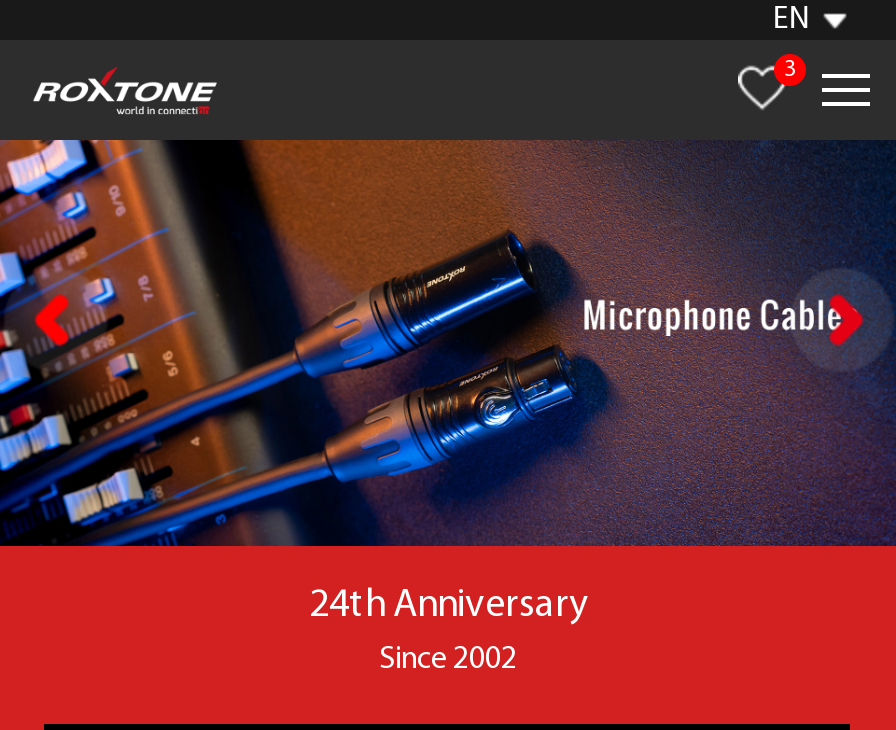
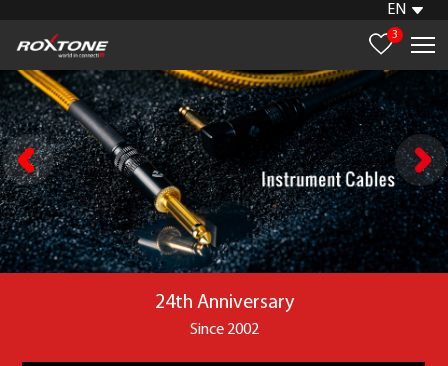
[6,138,890,548] [image] -> [3,69,445,274] [image]

